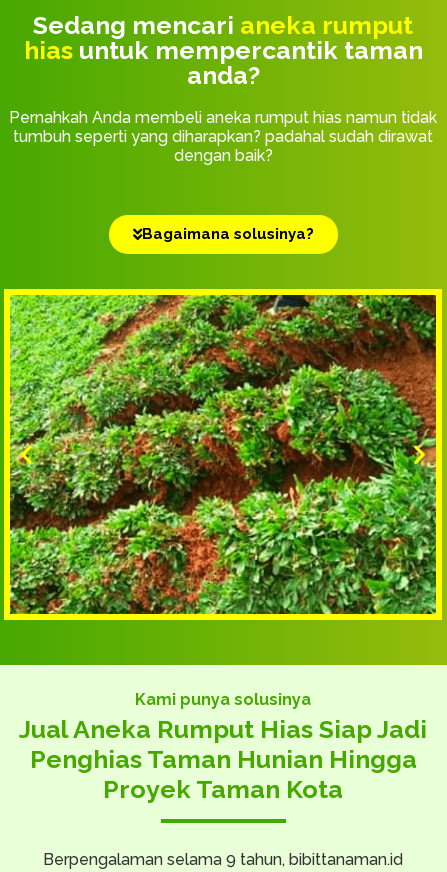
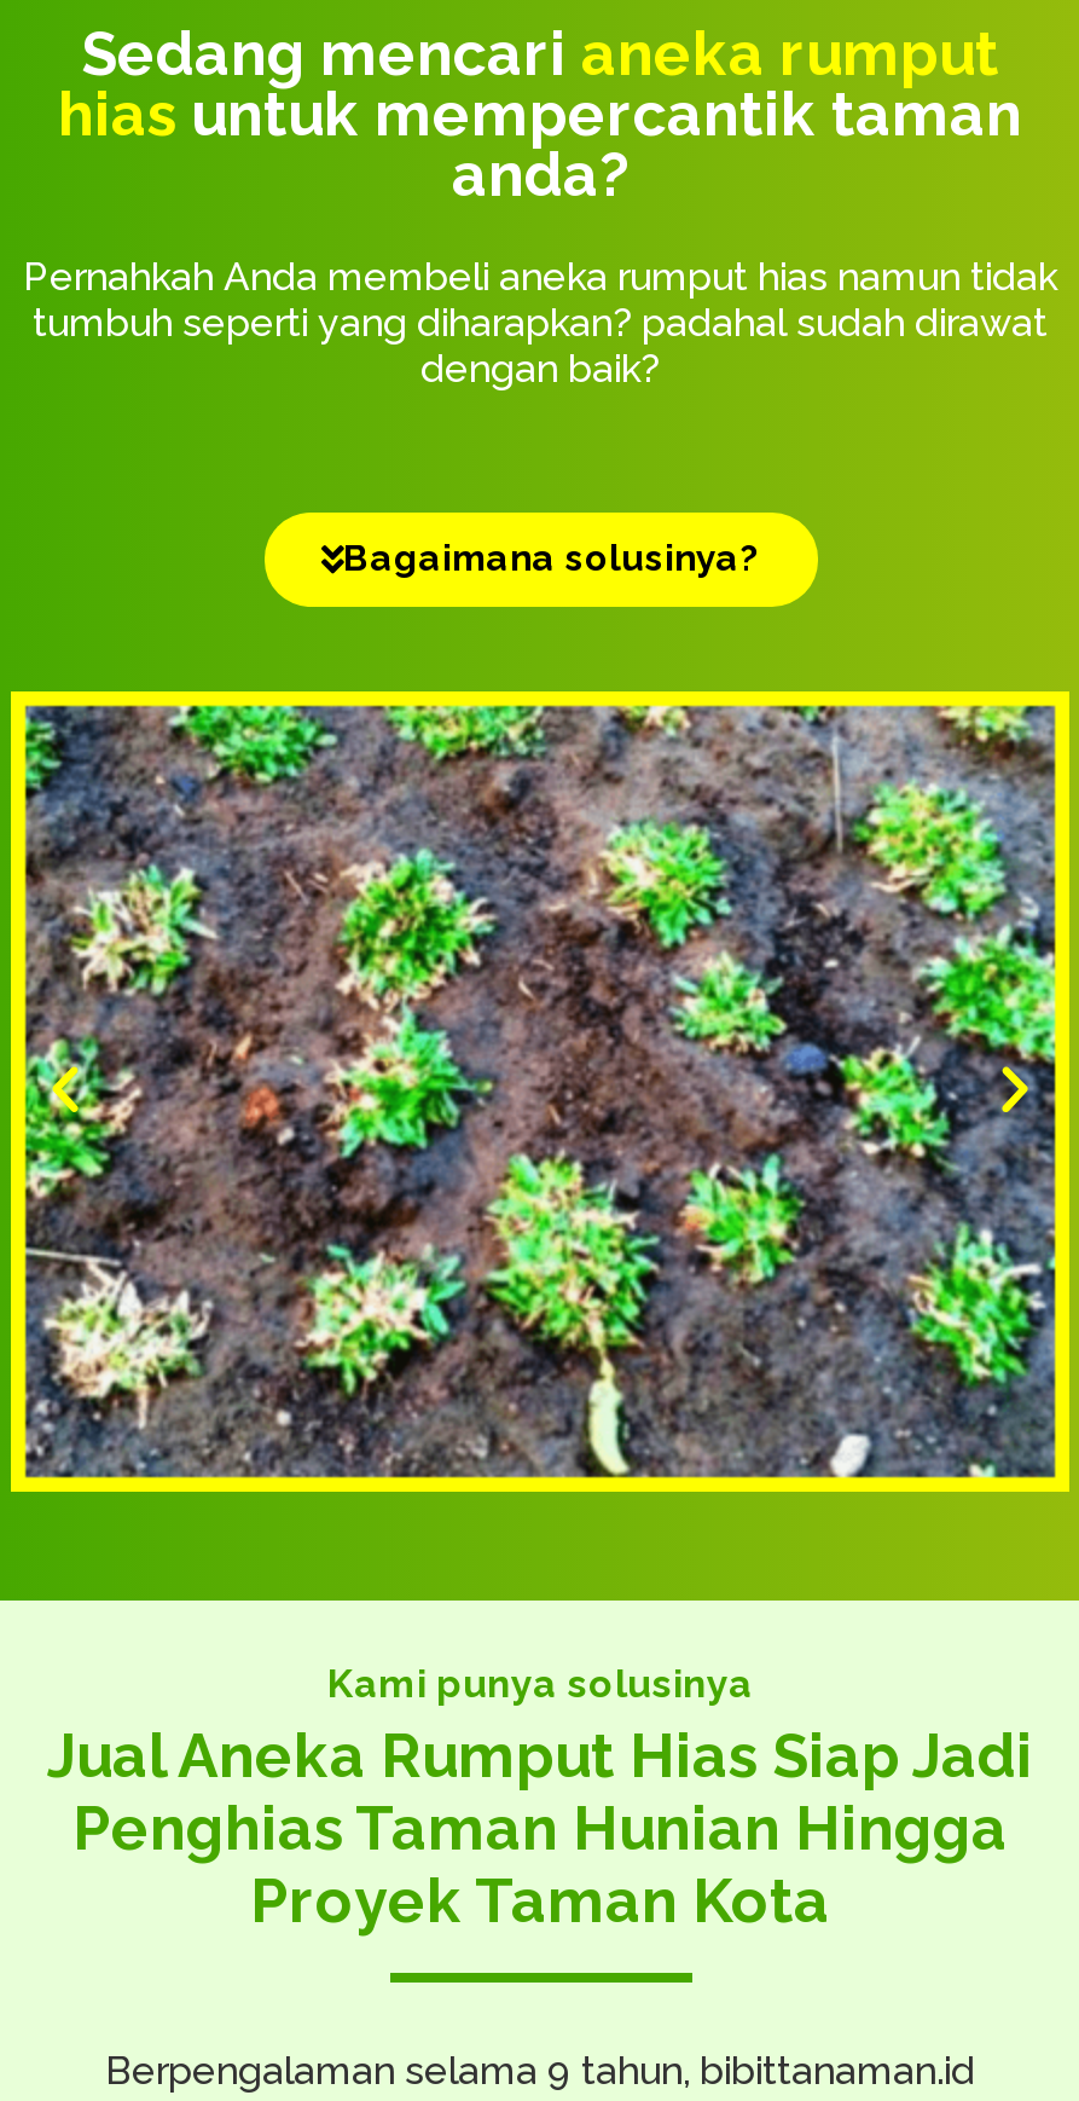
[9,294,437,615] [image] -> [23,704,1057,1480] [image]

